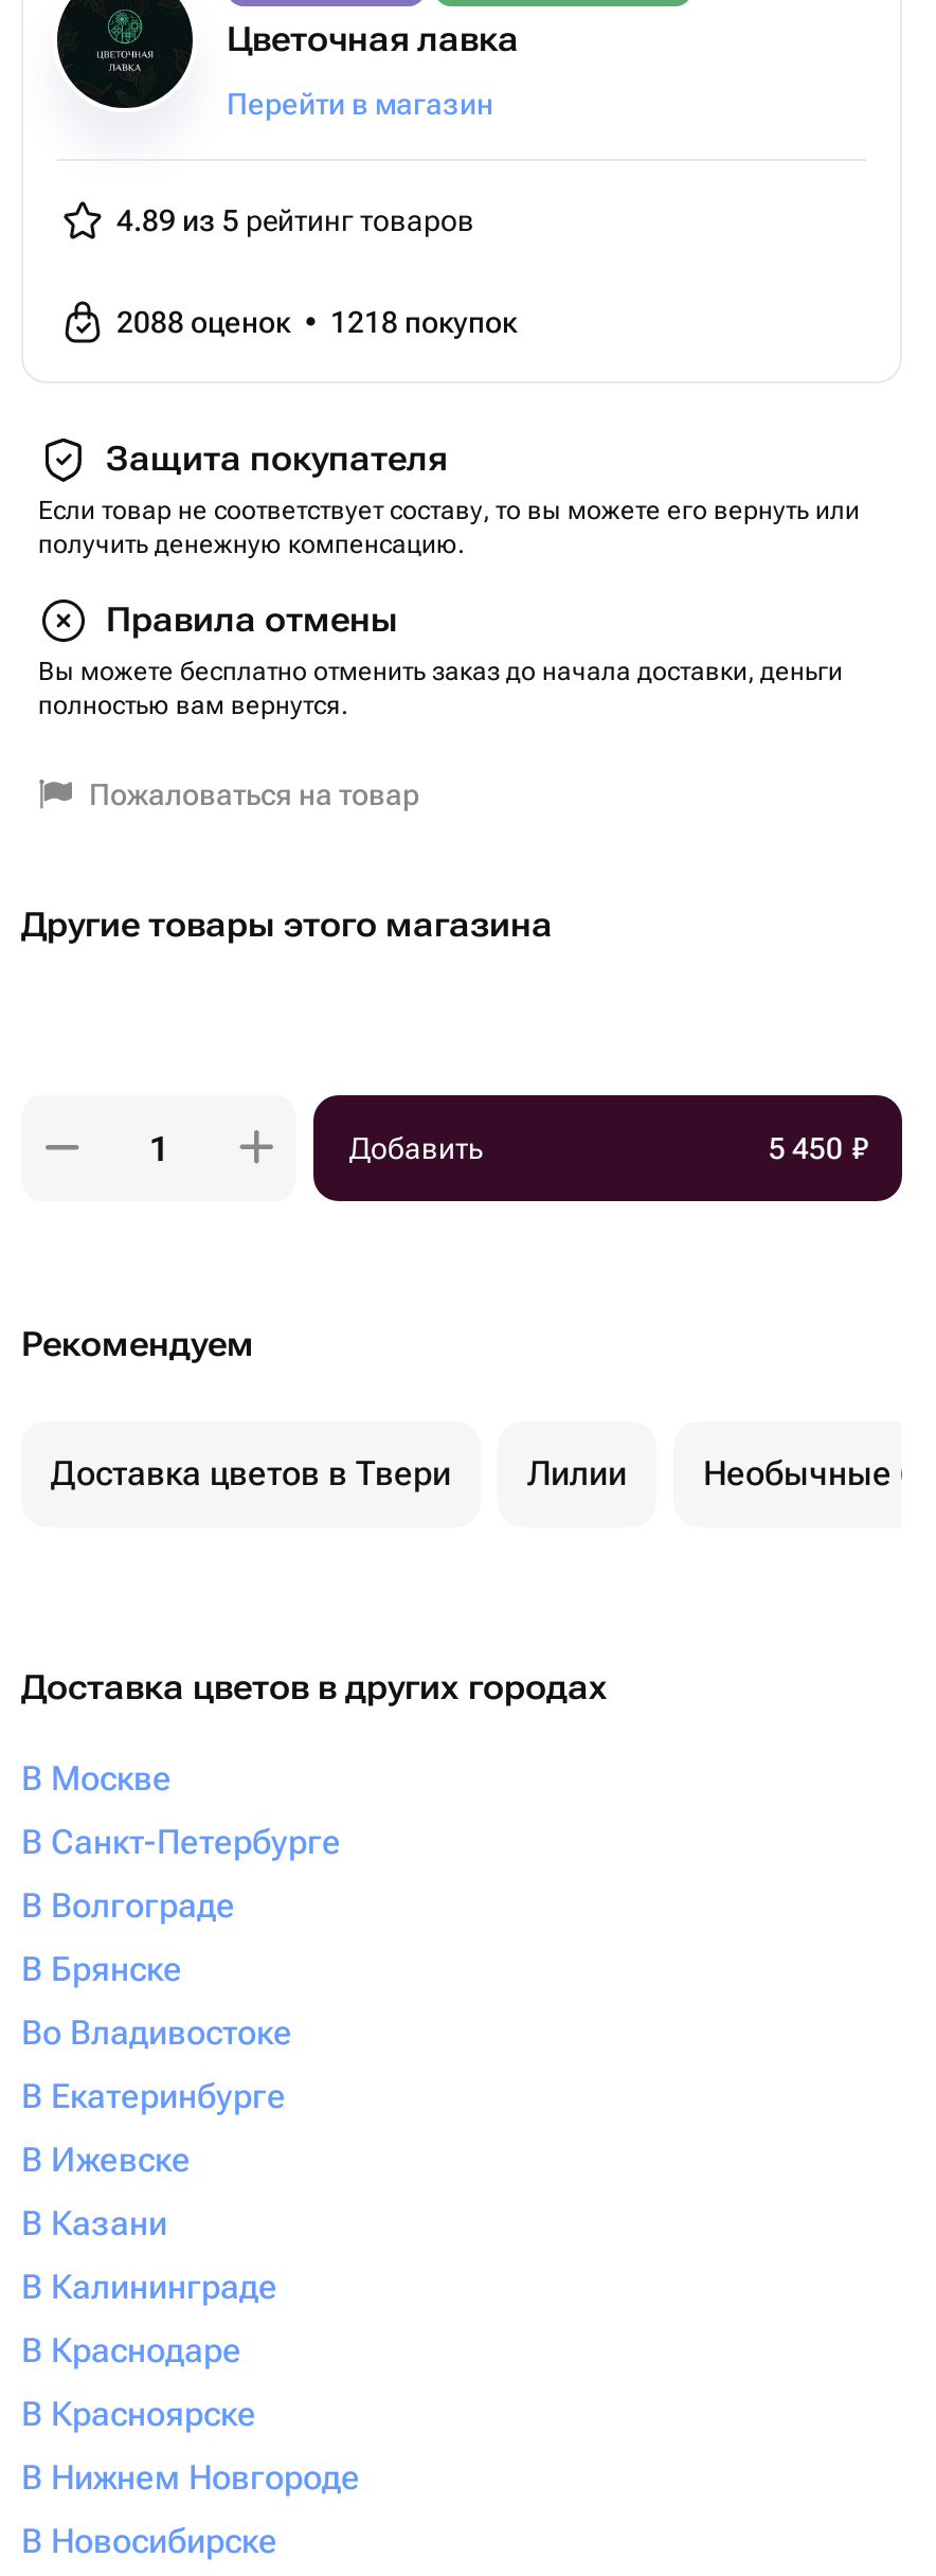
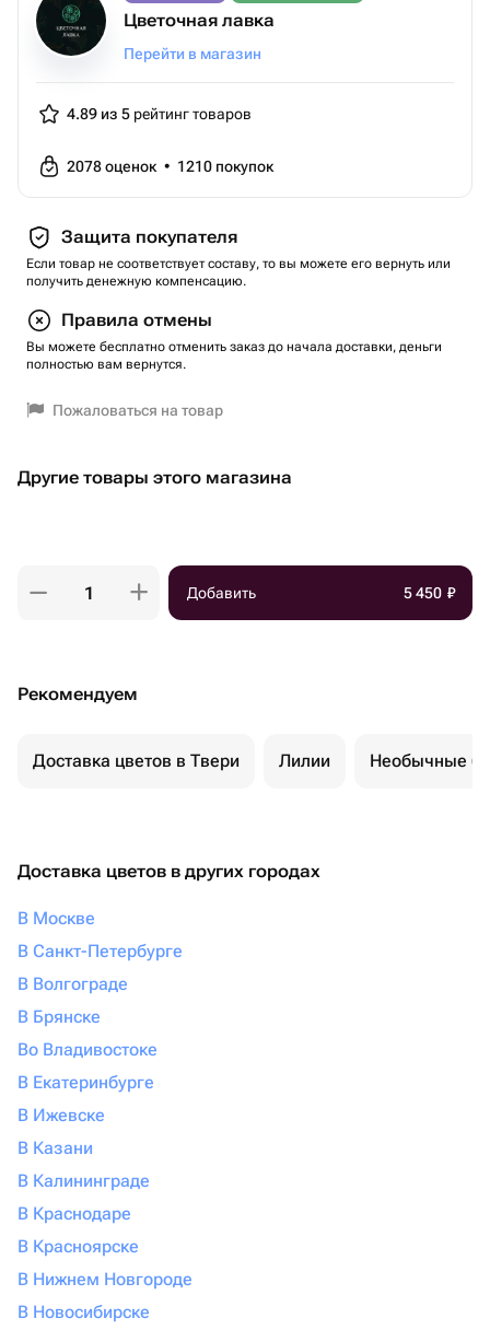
[116,305,517,339] 2088 оценок • 1218 покупок -> [67,157,273,175] 2078 оценок • 1210 покупок

